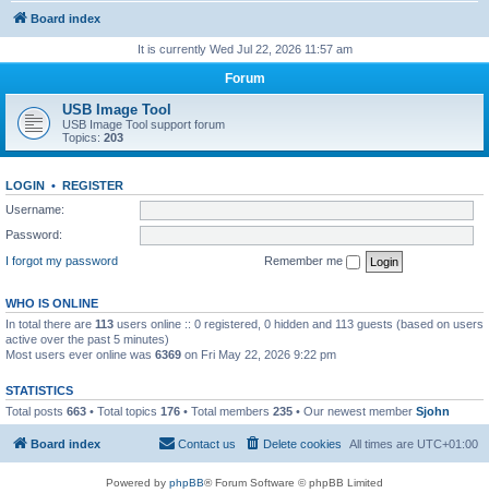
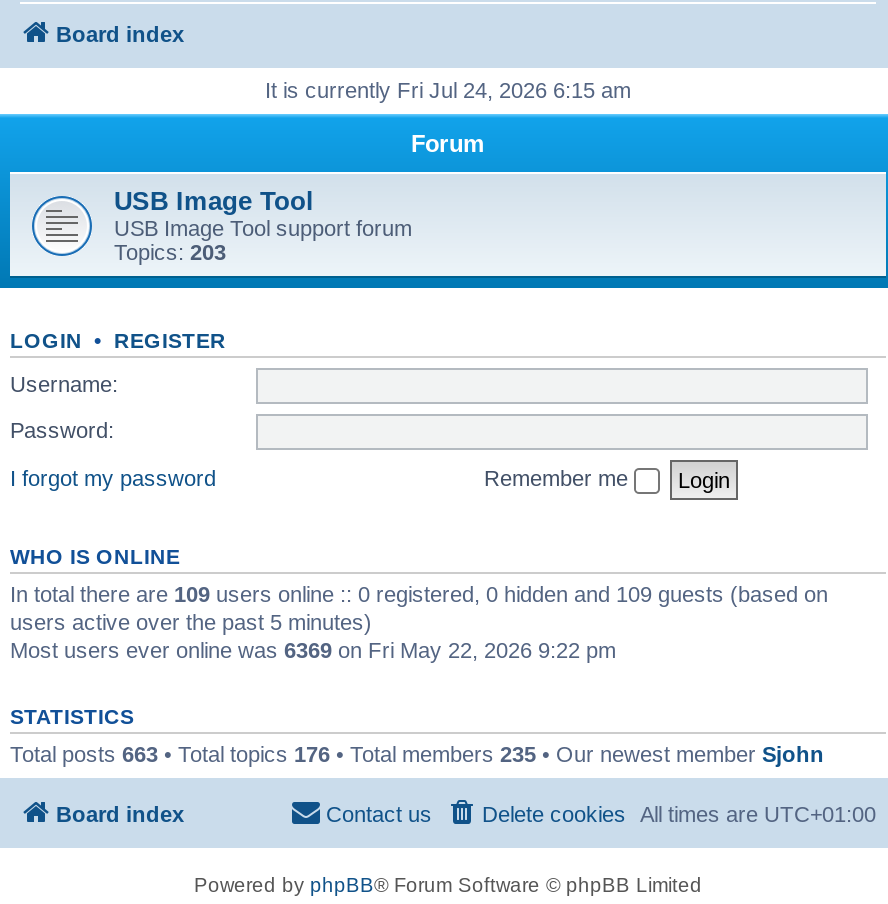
[137,43,352,56] It is currently Wed Jul 22, 2026 11:57 am -> [265,78,631,102] It is currently Fri Jul 24, 2026 6:15 am
[5,317,484,345] In total there are 113 users online :: 0 registered, 0 hidden and 113 guests (based on users | active over the past 5 minutes) -> [10,581,828,633] In total there are 109 users online :: 0 registered, 0 hidden and 109 guests (based on | users active over the past 5 minutes)

